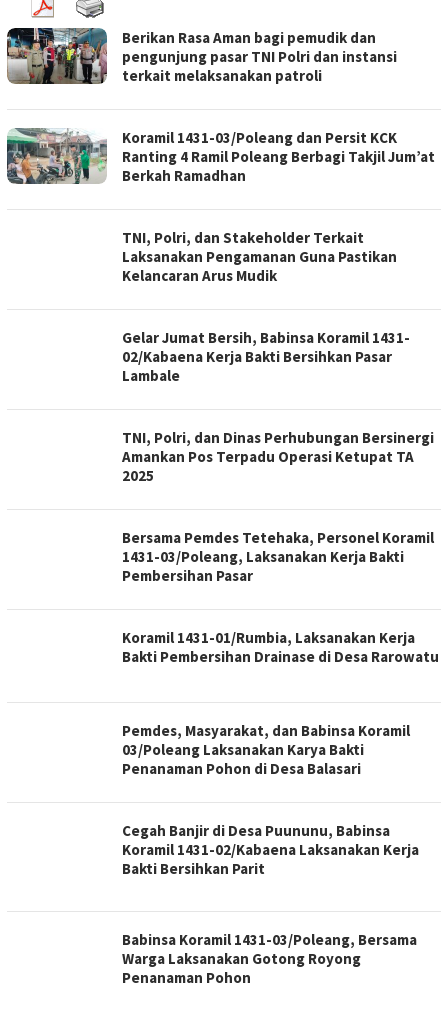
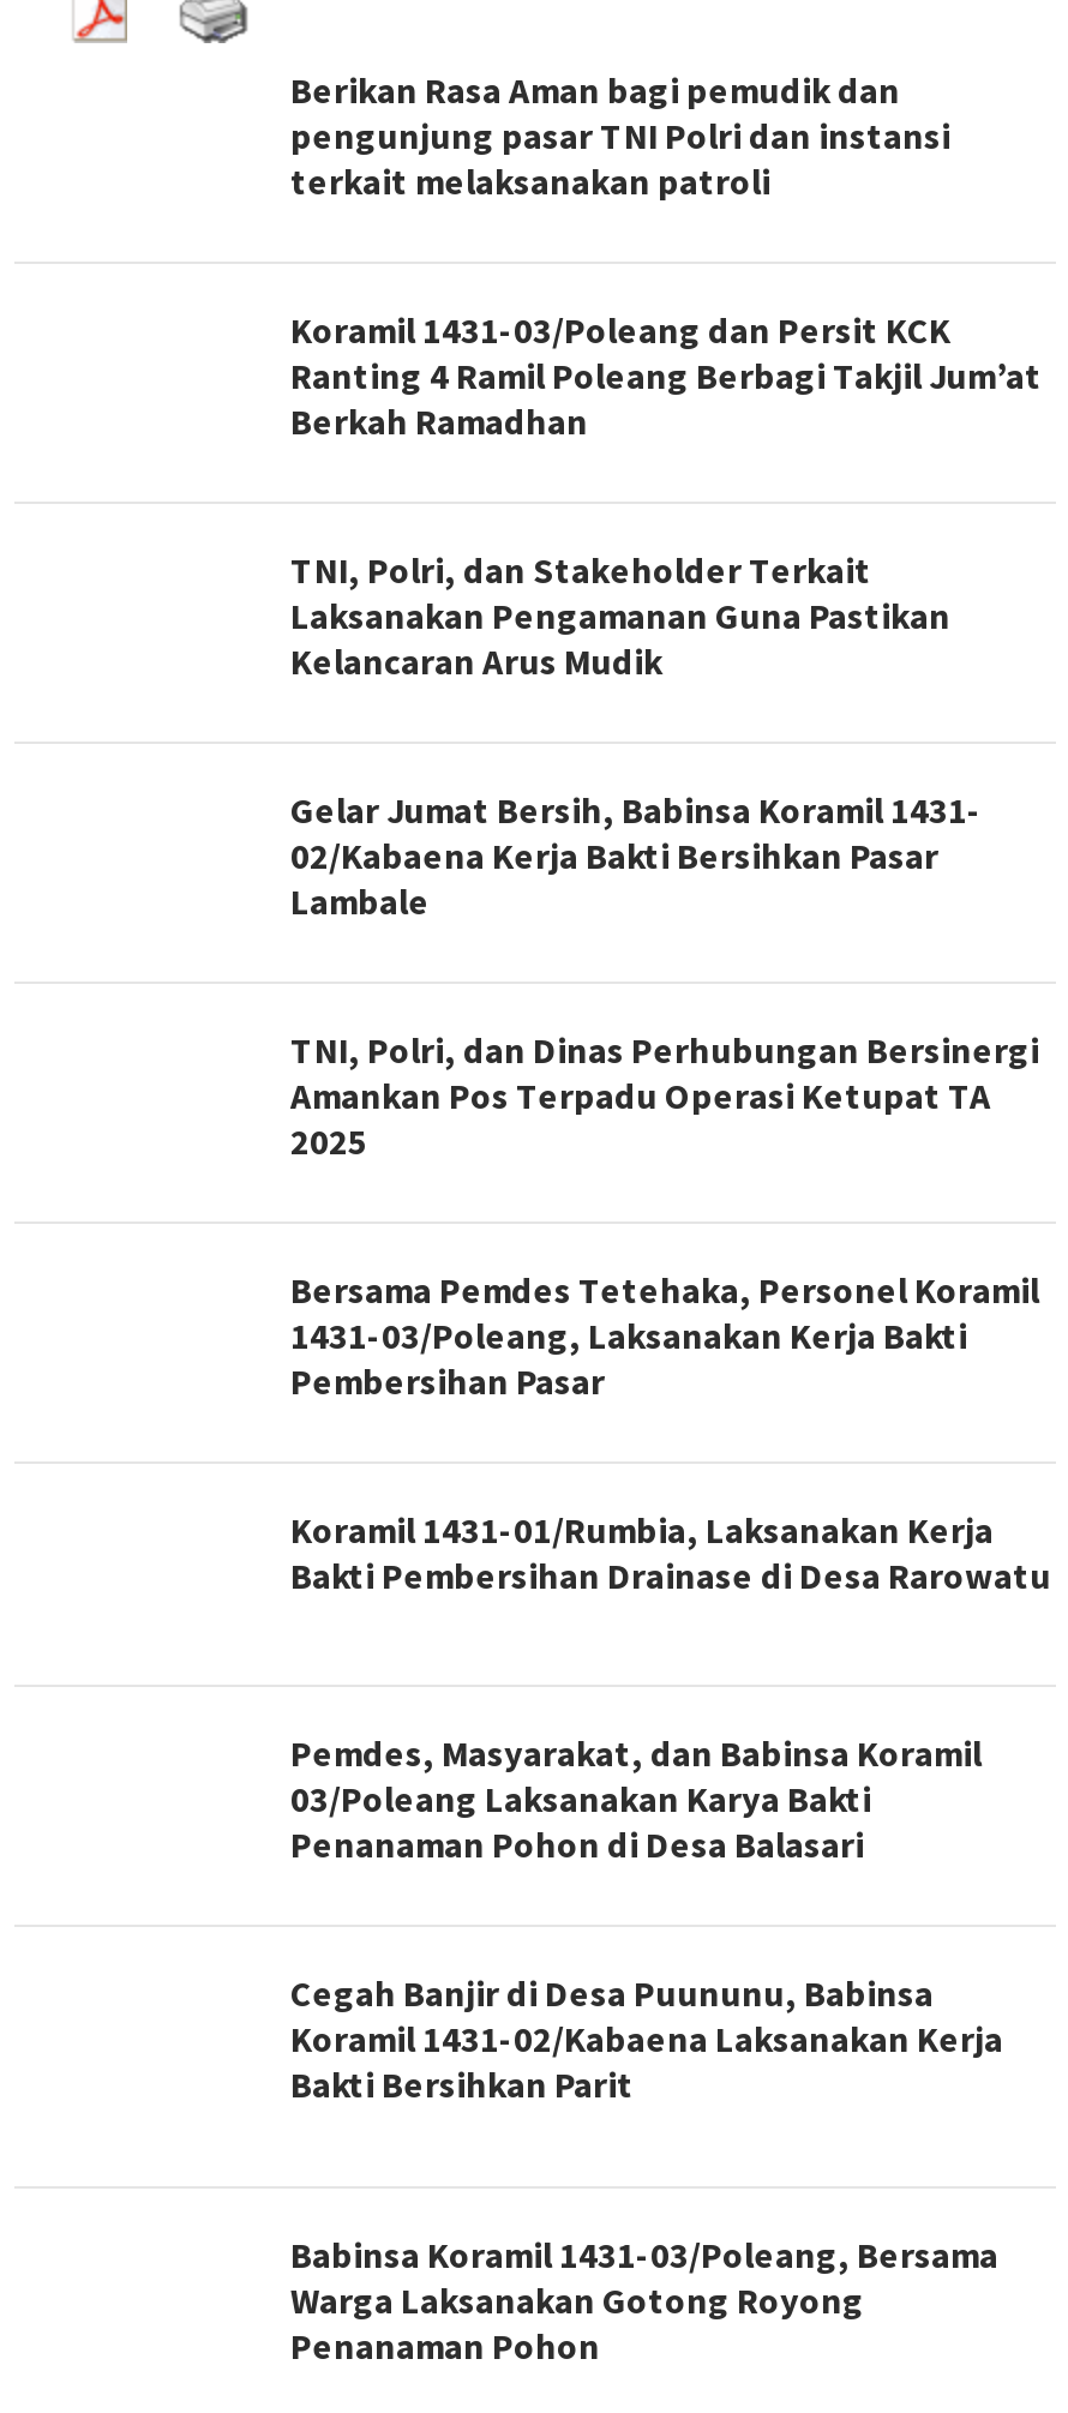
[6,27,108,85] [image] -> none
[6,127,108,185] [image] -> none

